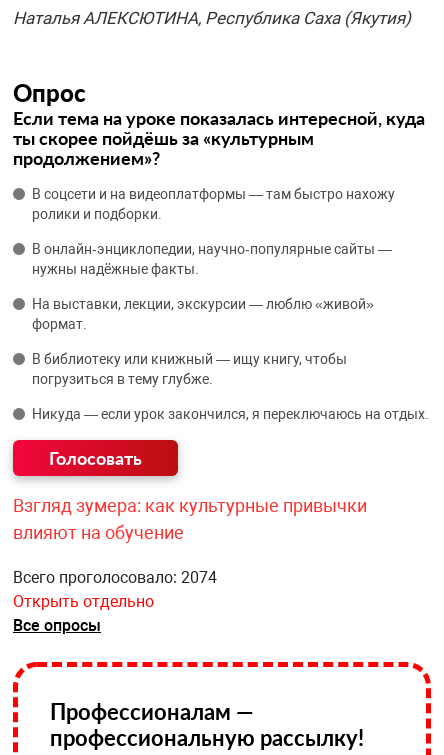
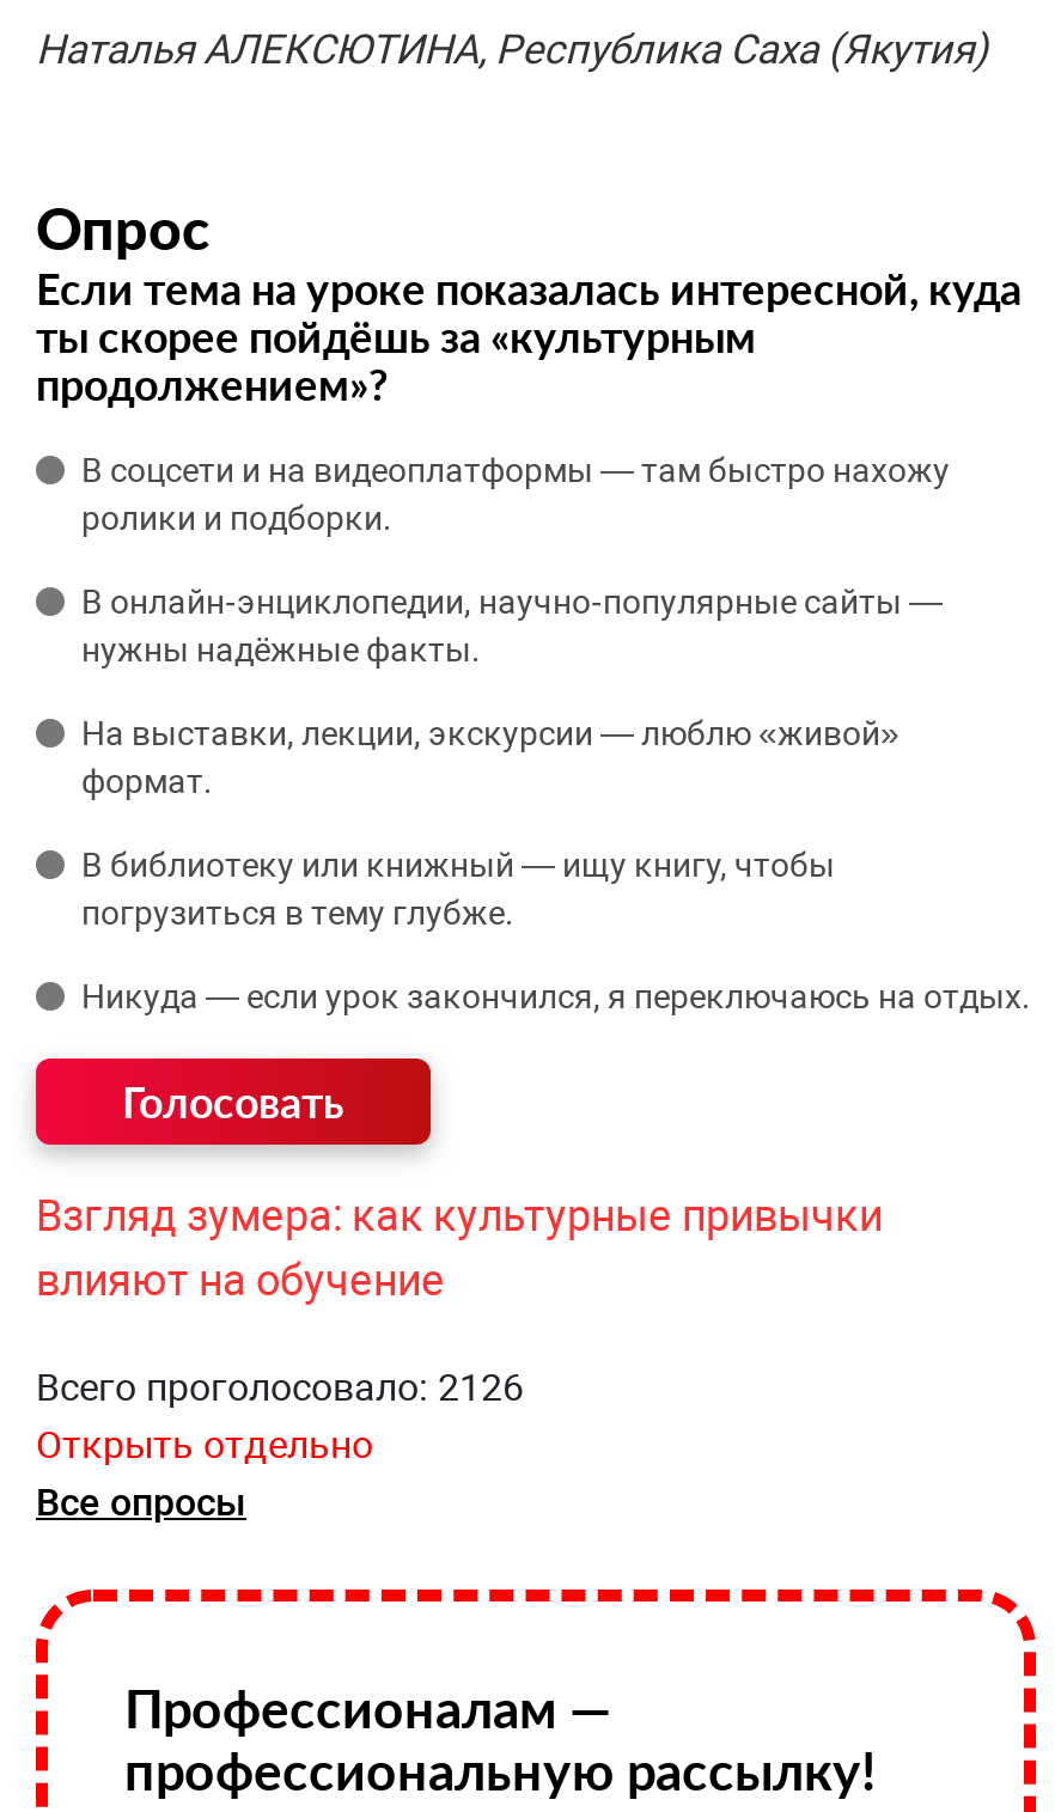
[13,568,217,587] Всего проголосовало: 2074 -> [36,1365,524,1410] Всего проголосовало: 2126

